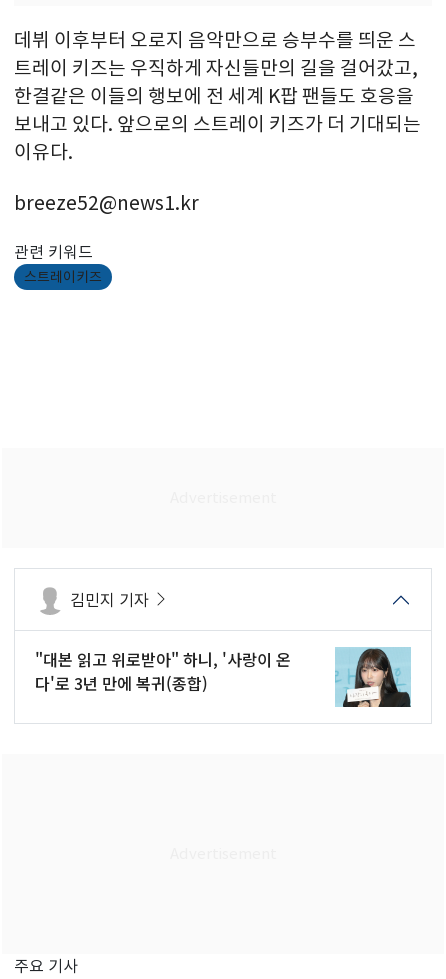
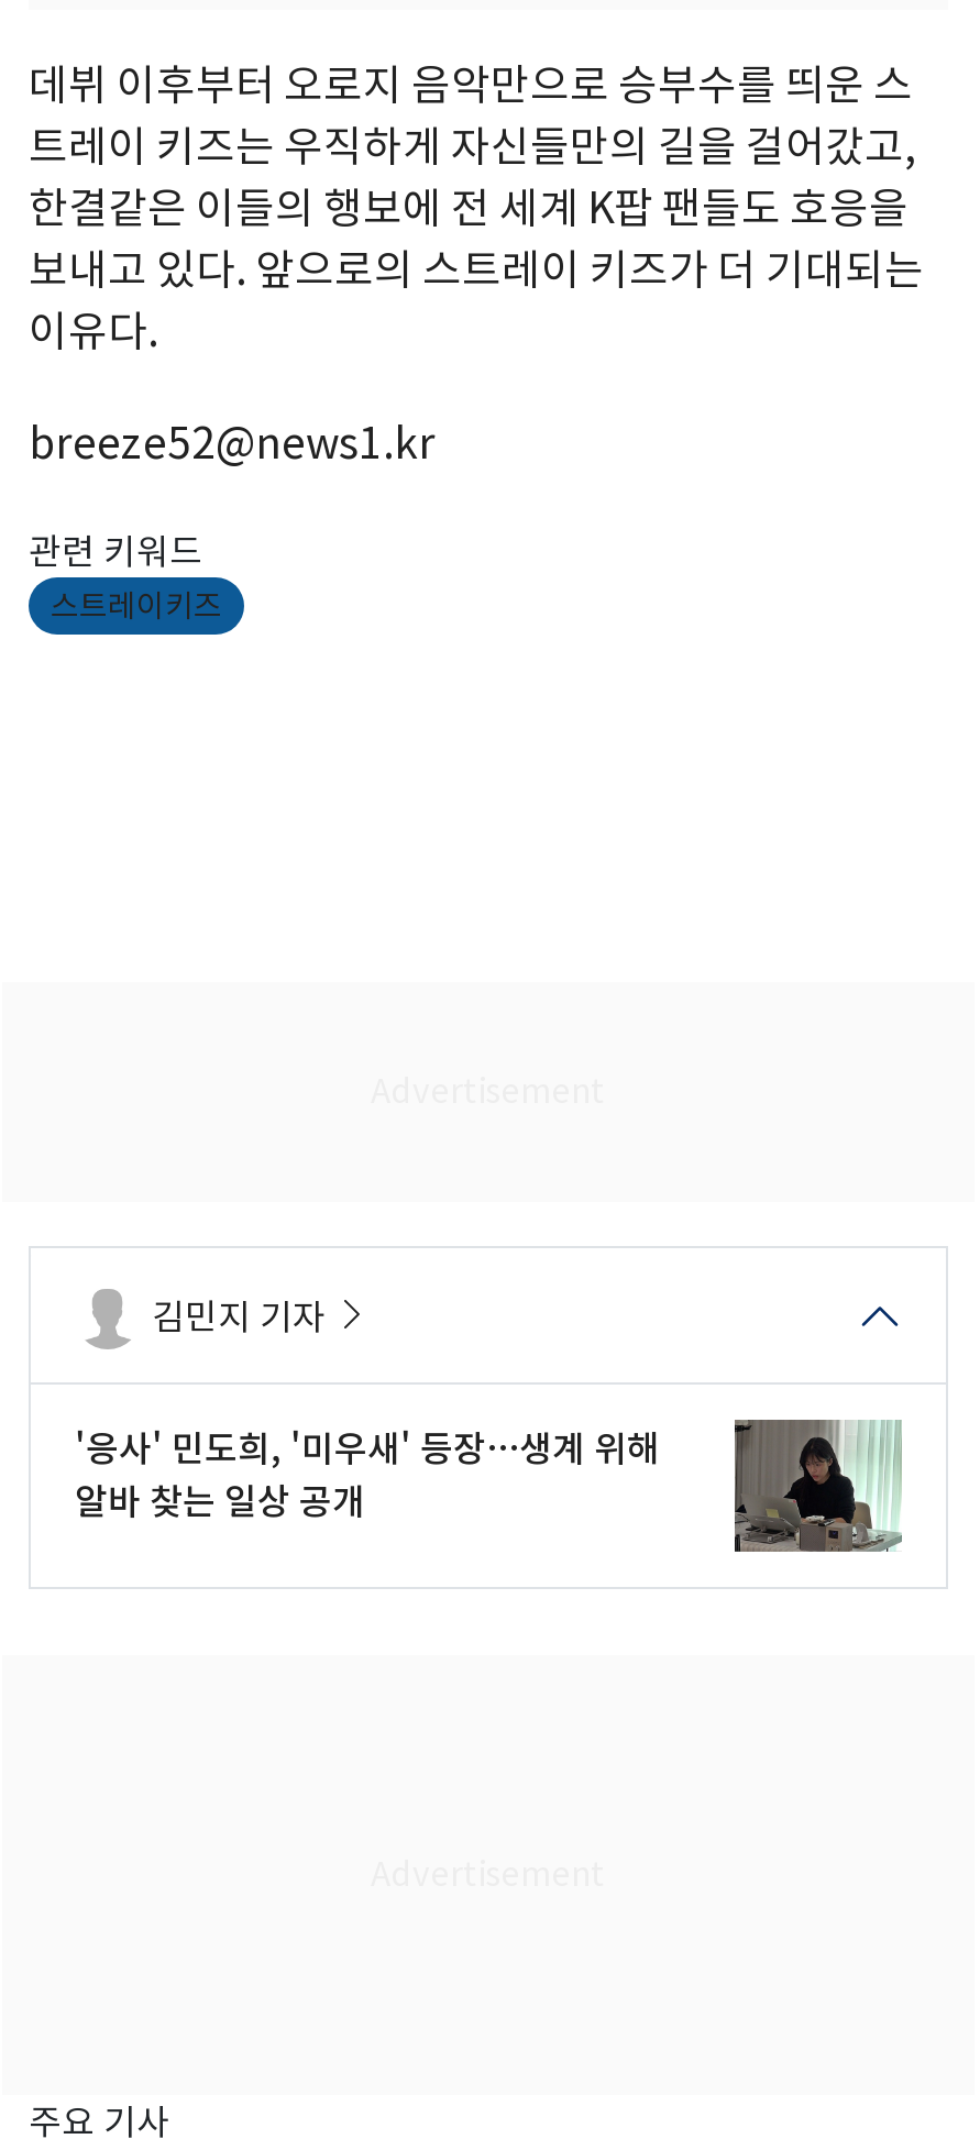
[35,647,291,695] "대본 읽고 위로받아" 하니, '사랑이 온 | 다'로 3년 만에 복귀(종합) -> [75,1419,660,1524] '응사' 민도희, '미우새' 등장…생계 위해 | 알바 찾는 일상 공개
[334,646,412,708] [image] -> [733,1418,902,1554] [image]

